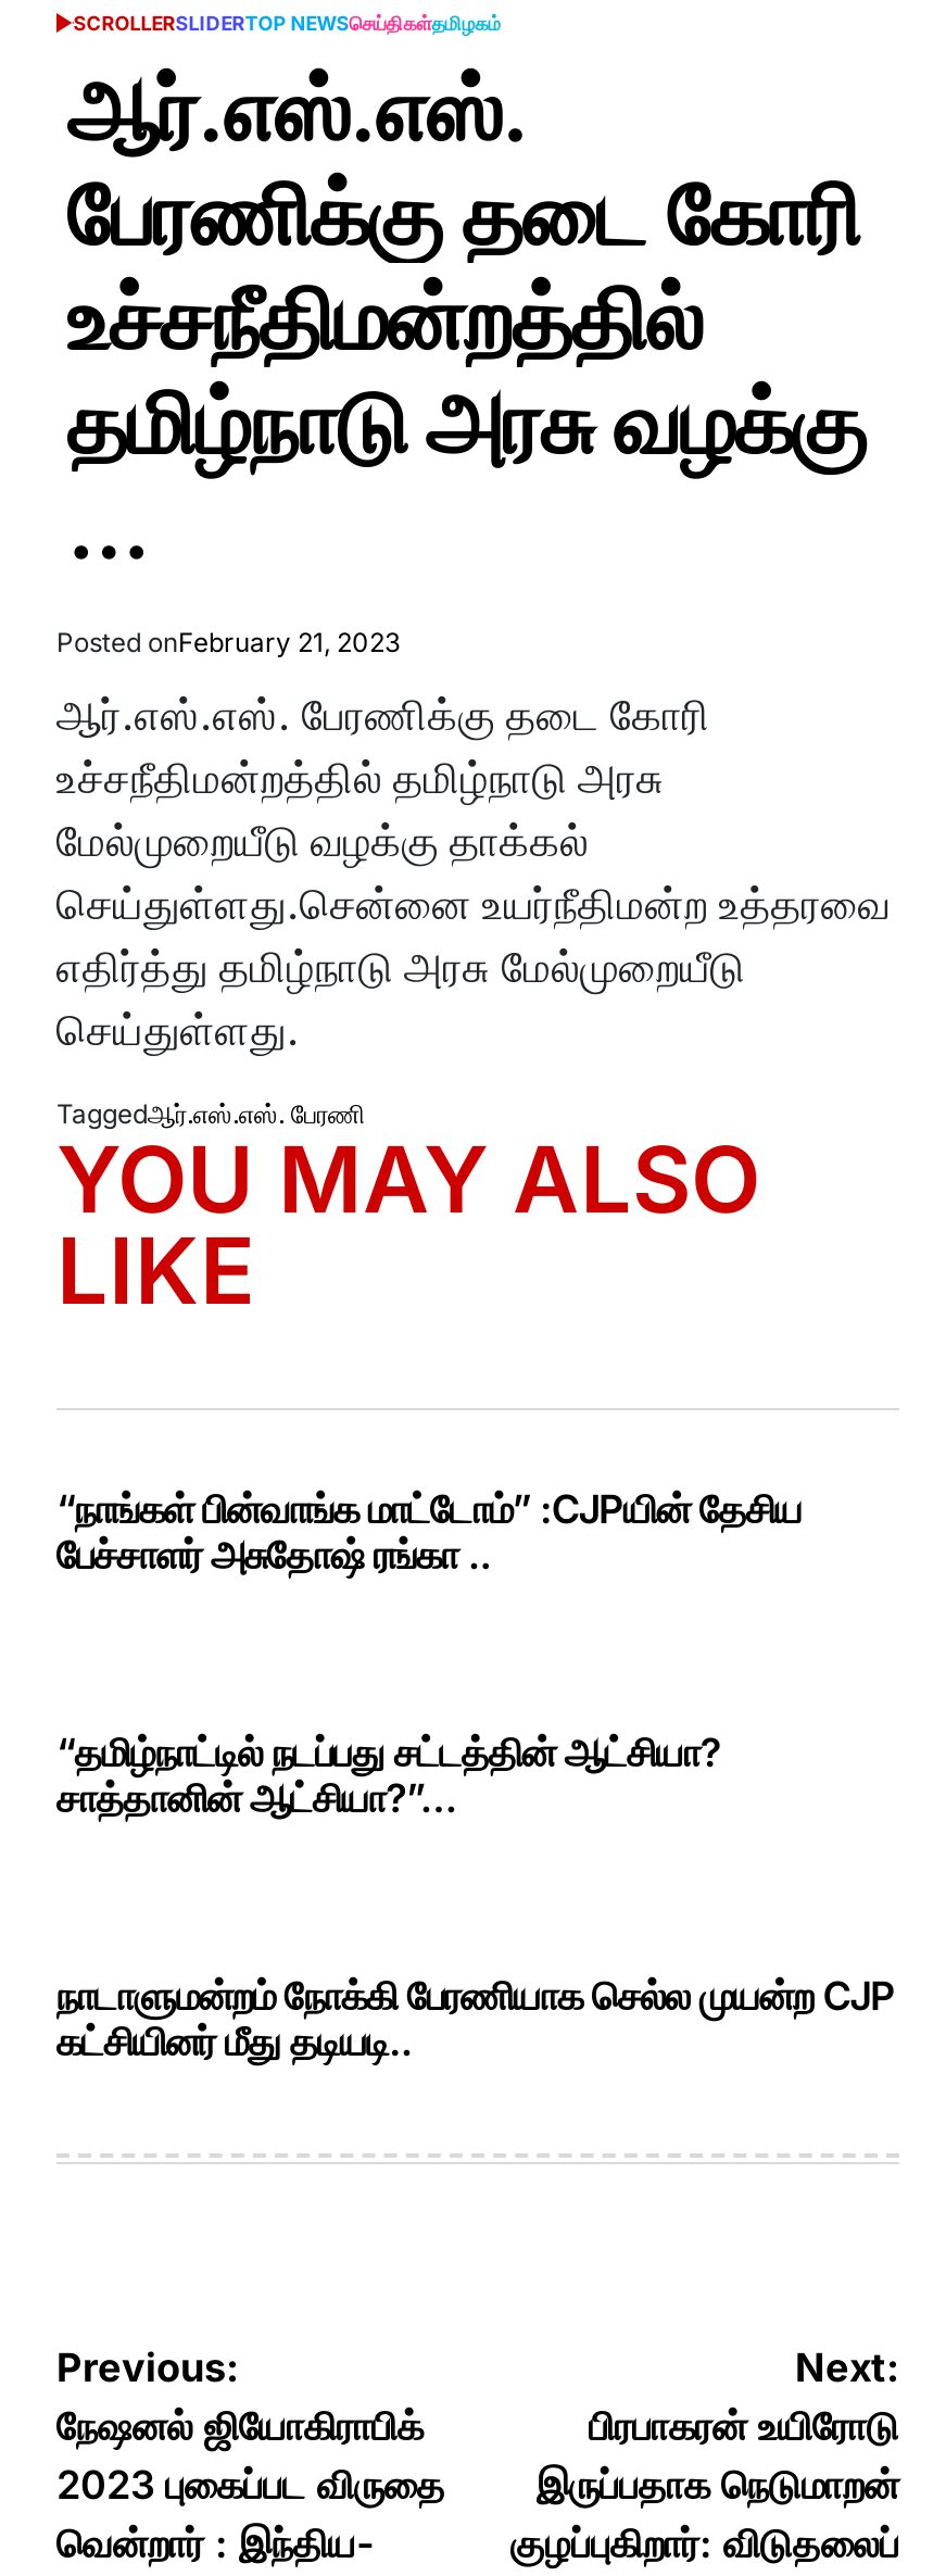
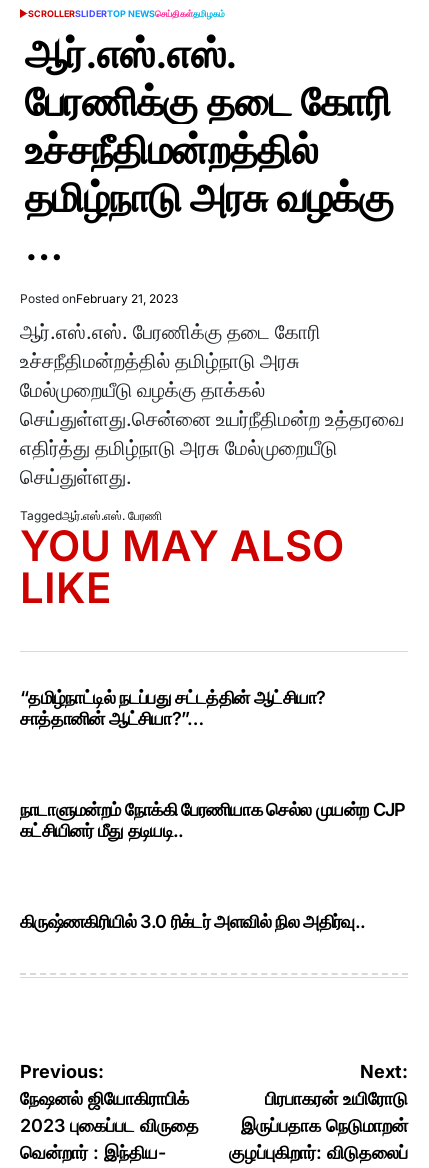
[56,1486,802,1578] “நாங்கள் பின்வாங்க மாட்டோம்” :CJPயின் தேசிய | பேச்சாளர் அசுதோஷ் ரங்கா .. -> none
moved [56,1730,895,2019] -> [20,687,406,820]: “தமிழ்நாட்டில் நடப்பது சட்டத்தின் ஆட்சியா? | சாத்தானின் ஆட்சியா?”… | நாடாளுமன்றம் நோக்கி பேரணியாக செல்ல முயன்ற CJP
none -> [20,911,365,932] கிருஷ்ணகிரியில் 3.0 ரிக்டர் அளவில் நில அதிர்வு..

